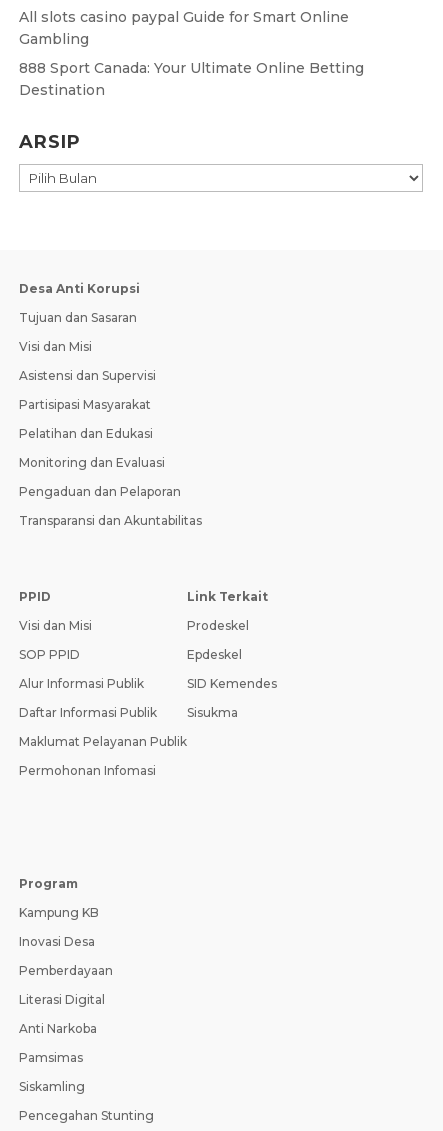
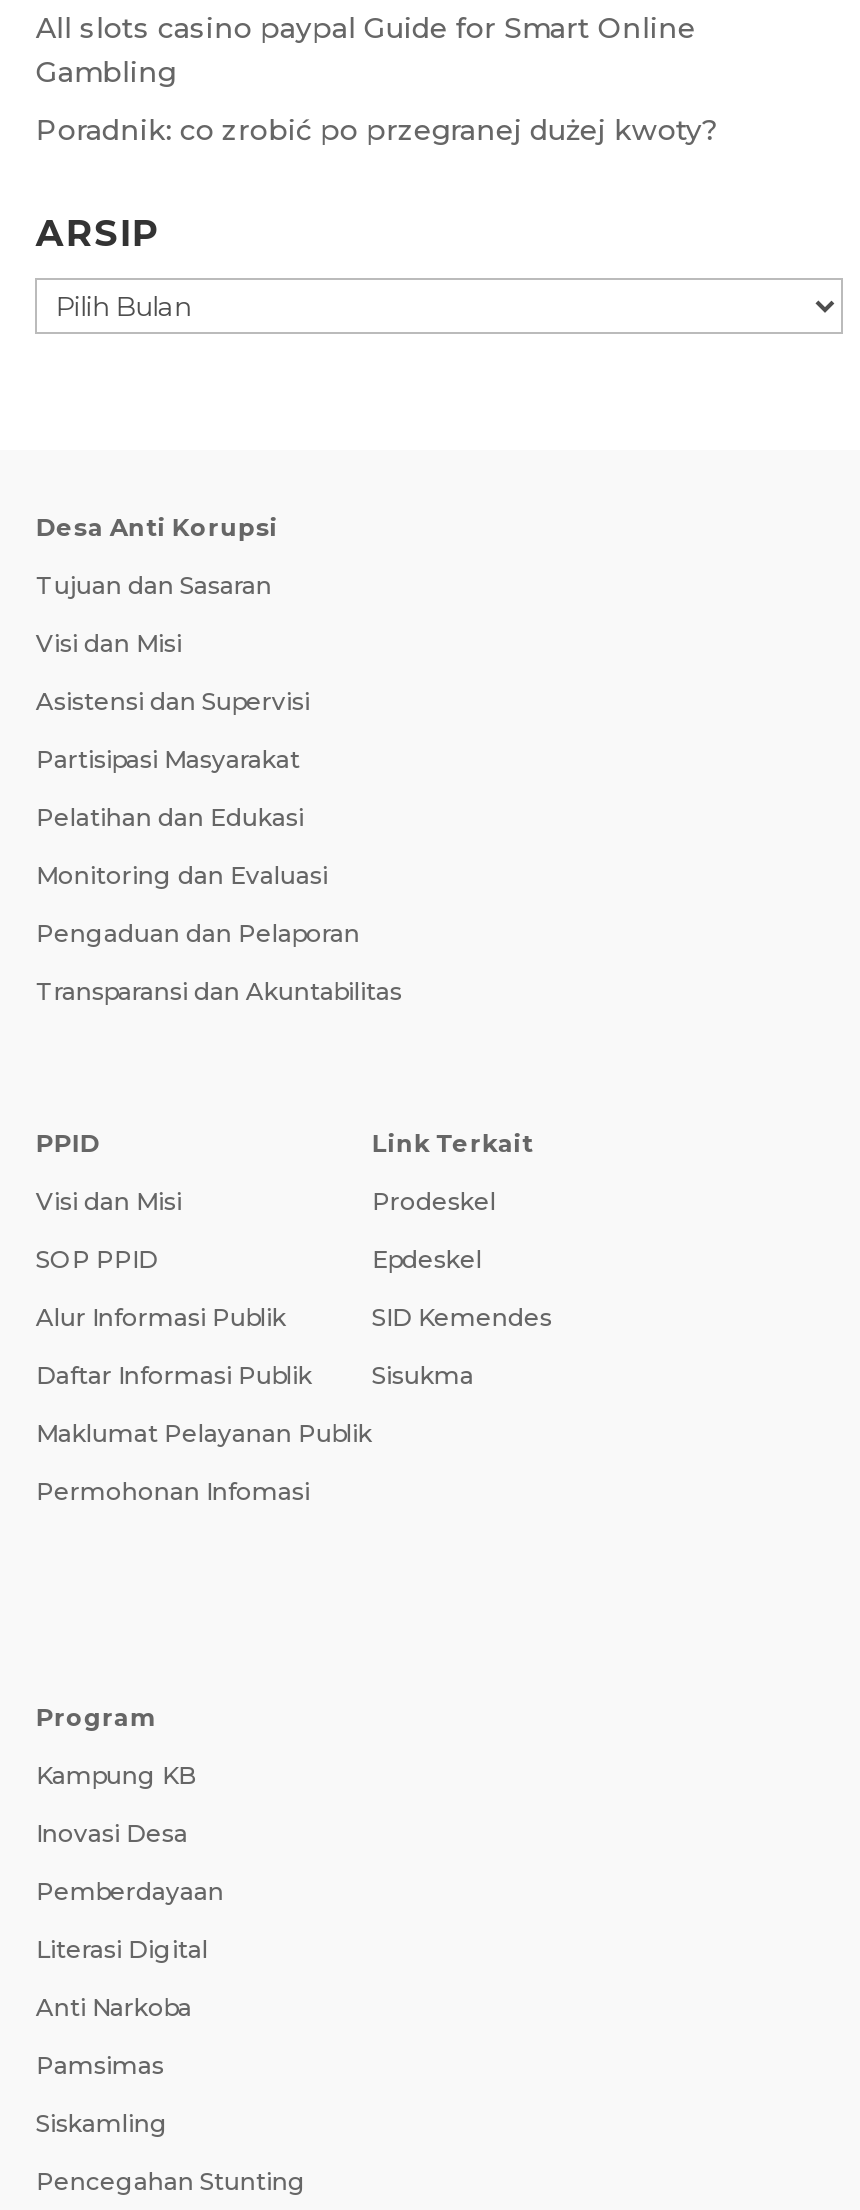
[19,59,364,99] 888 Sport Canada: Your Ultimate Online Betting | Destination -> [36,113,718,149] Poradnik: co zrobić po przegranej dużej kwoty?

